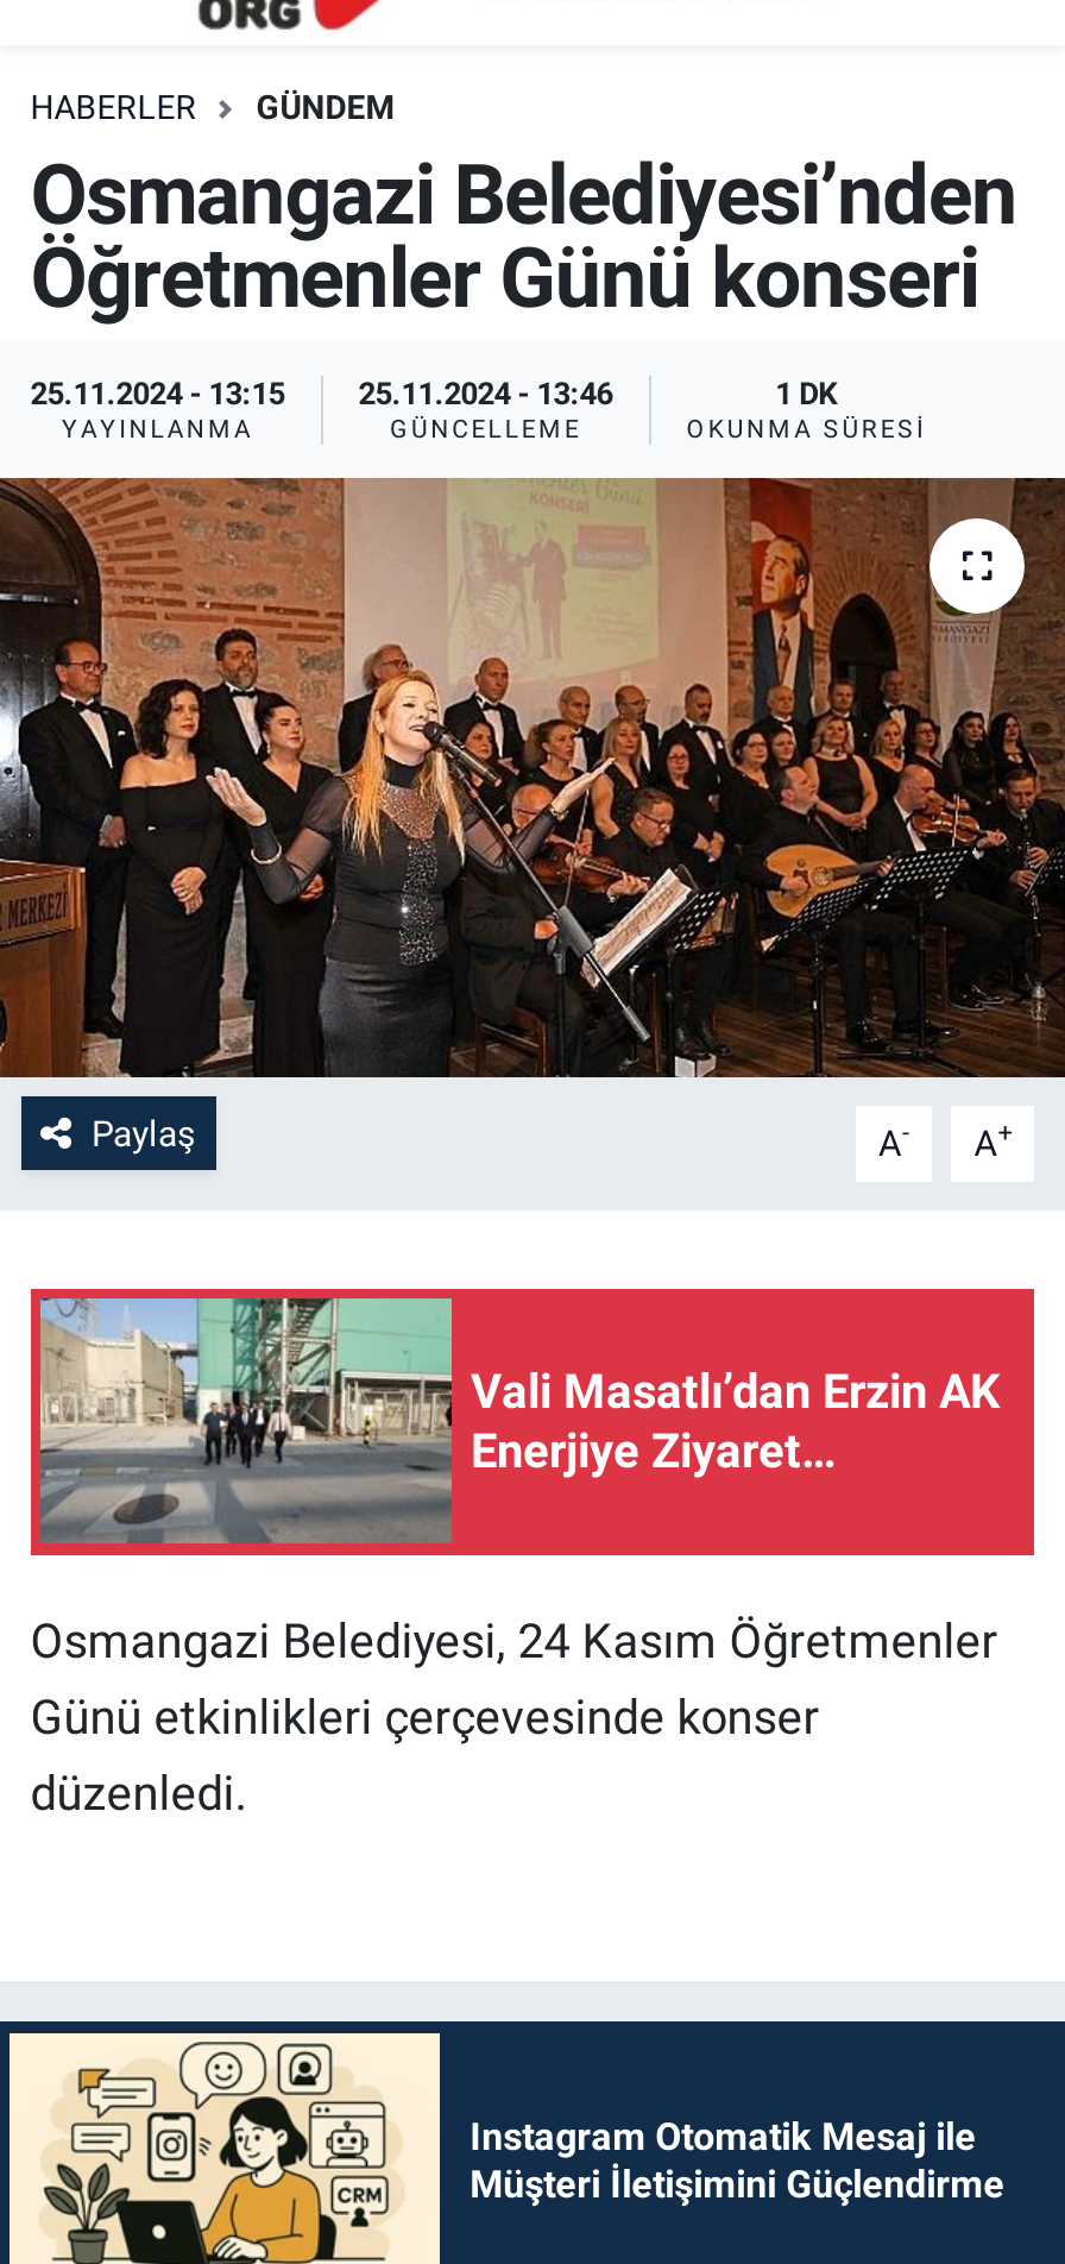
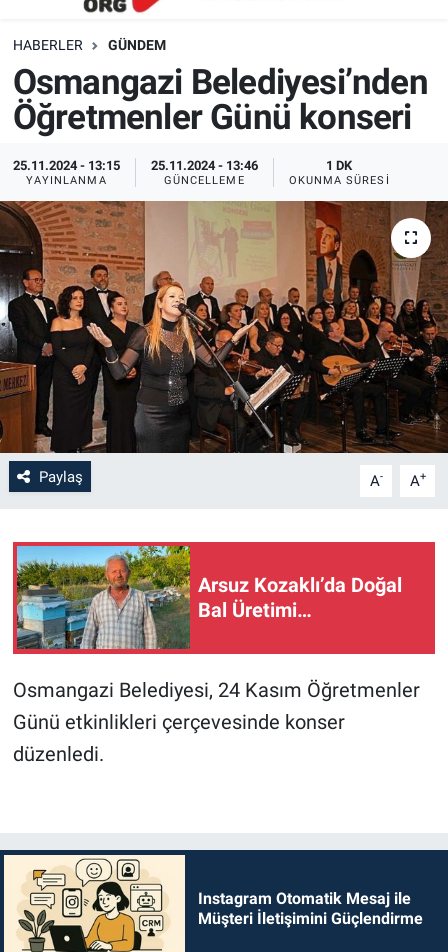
[38,1296,1001,1546] [image] | Vali Masatlı’dan Erzin AK | Enerjiye Ziyaret… -> [16,545,402,650] [image] | Arsuz Kozaklı’da Doğal | Bal Üretimi…

